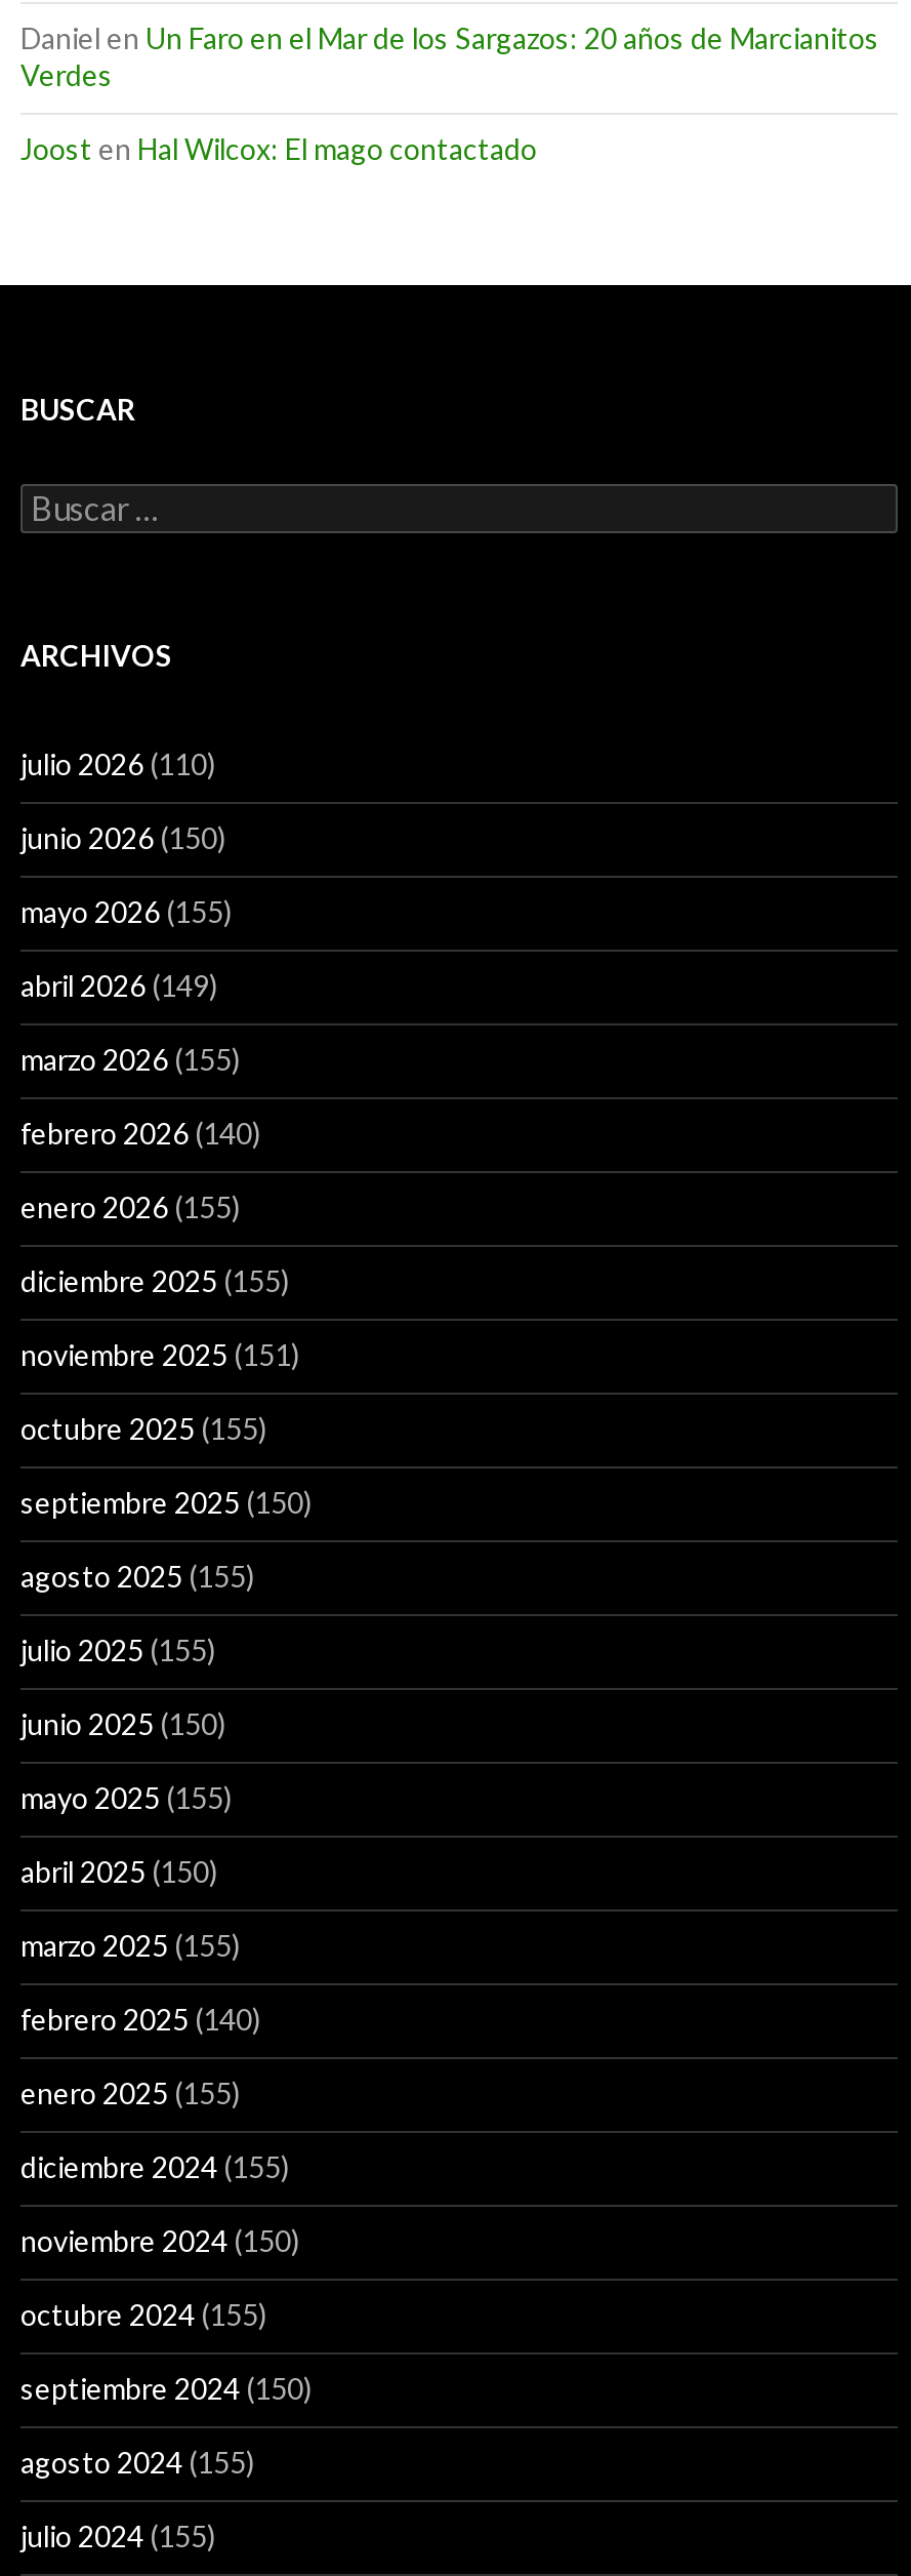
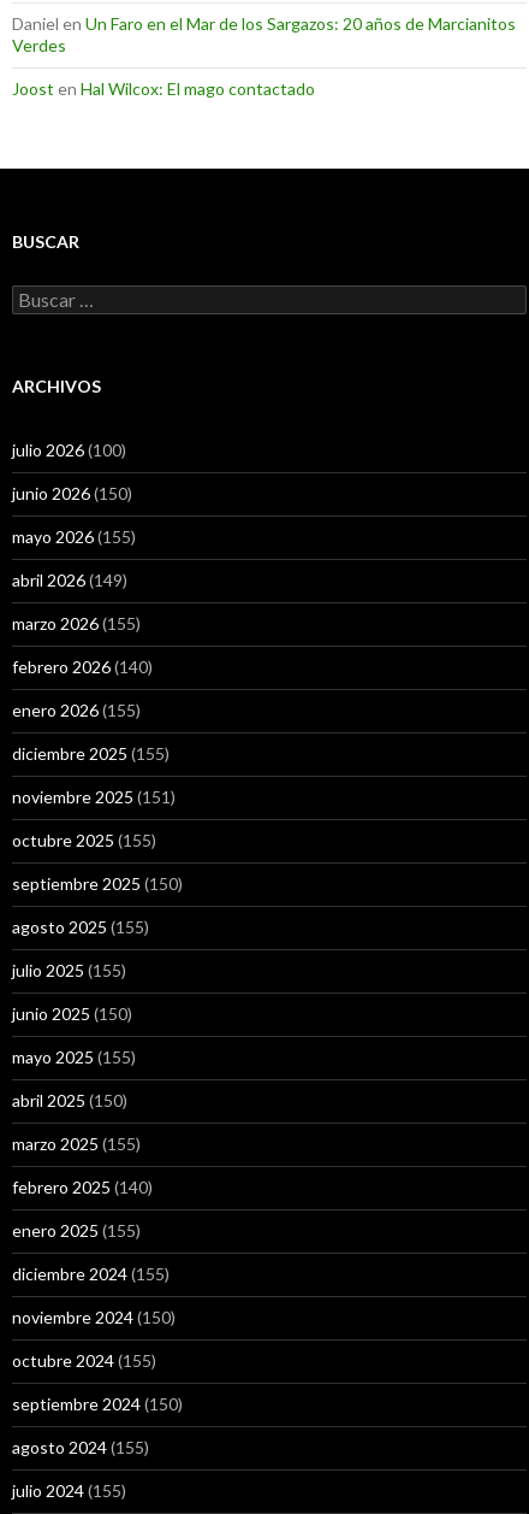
[20,747,215,781] julio 2026 (110) -> [12,440,126,460] julio 2026 (100)

